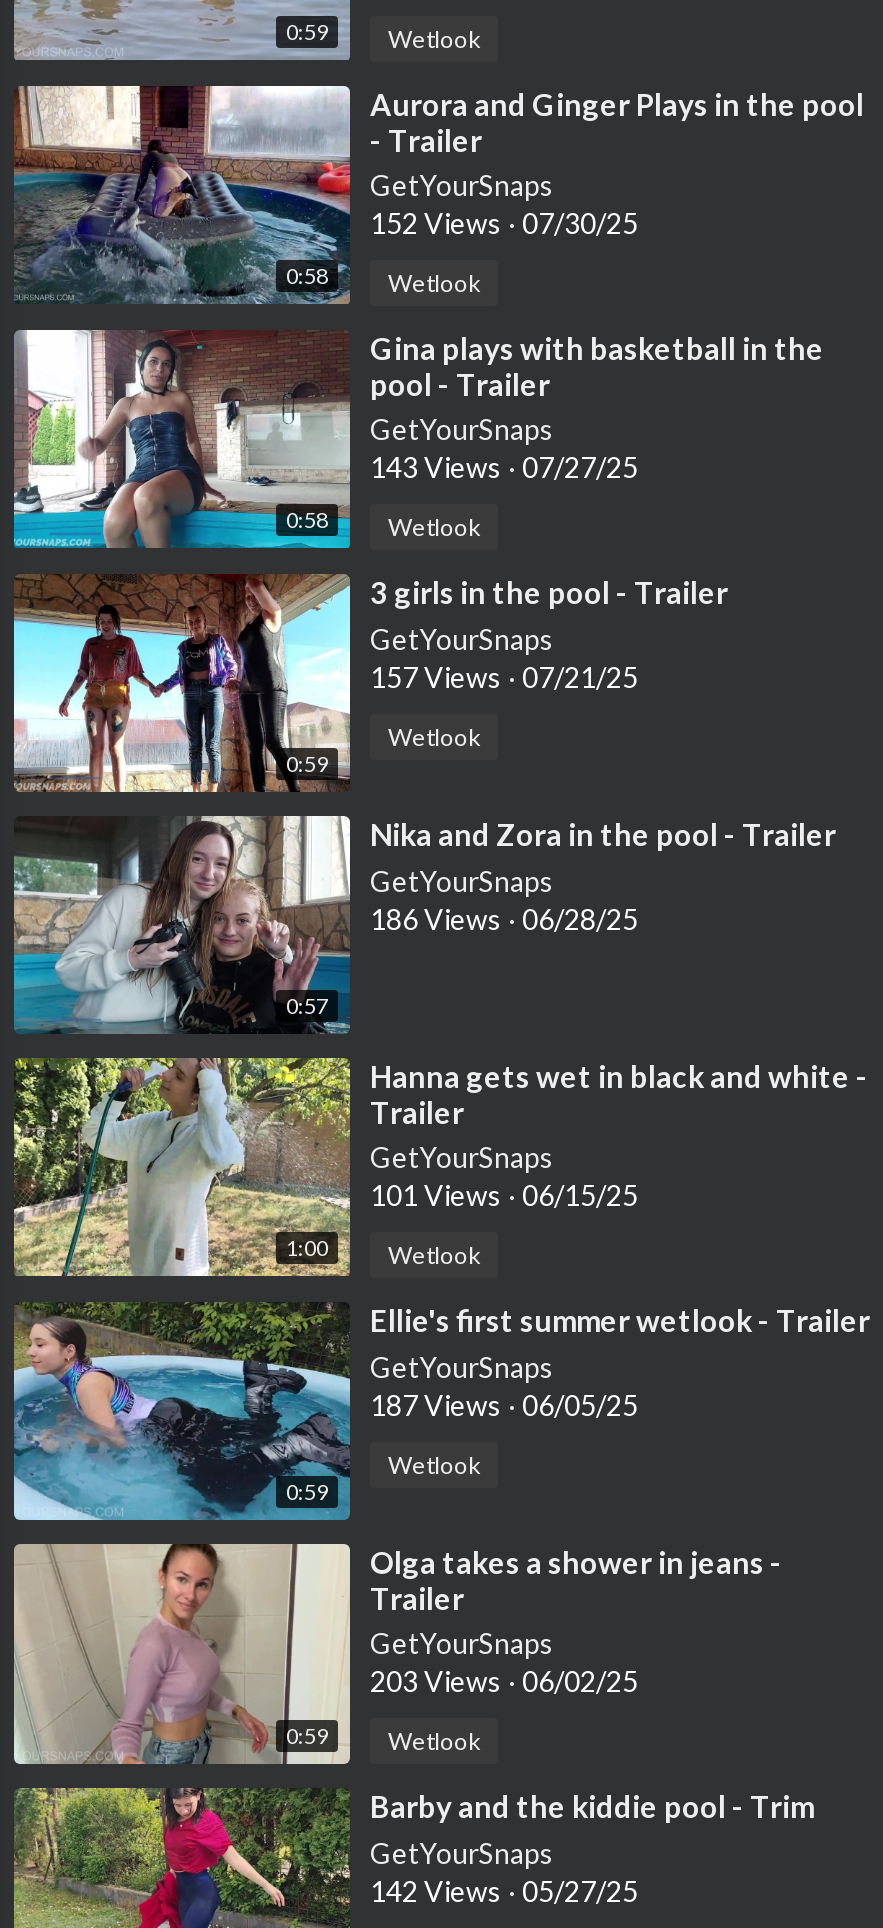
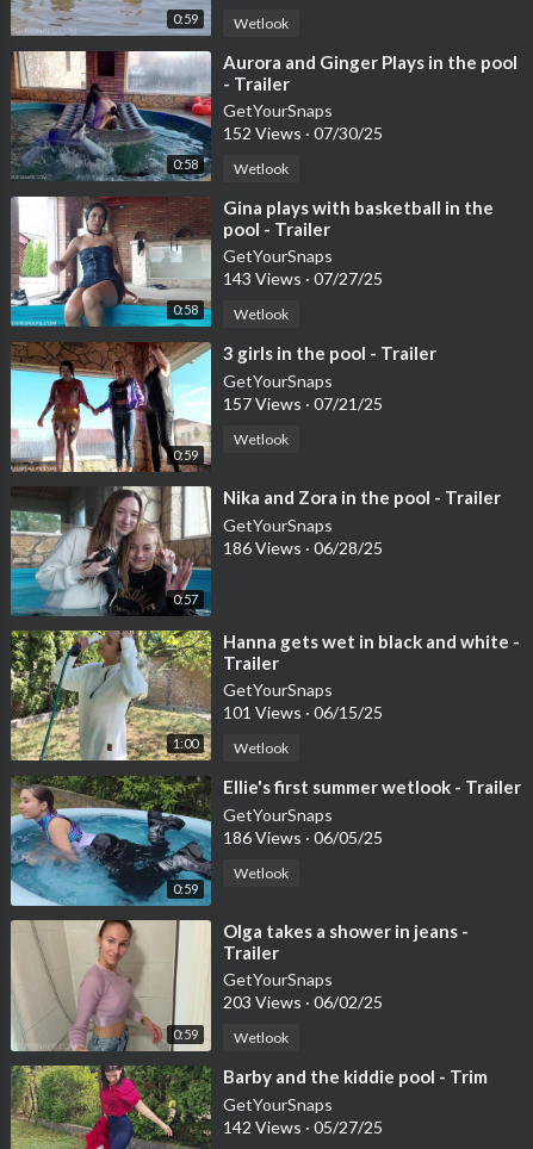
[370,1388,638,1422] 187 Views · 06/05/25 -> [223,827,383,848] 186 Views · 06/05/25

